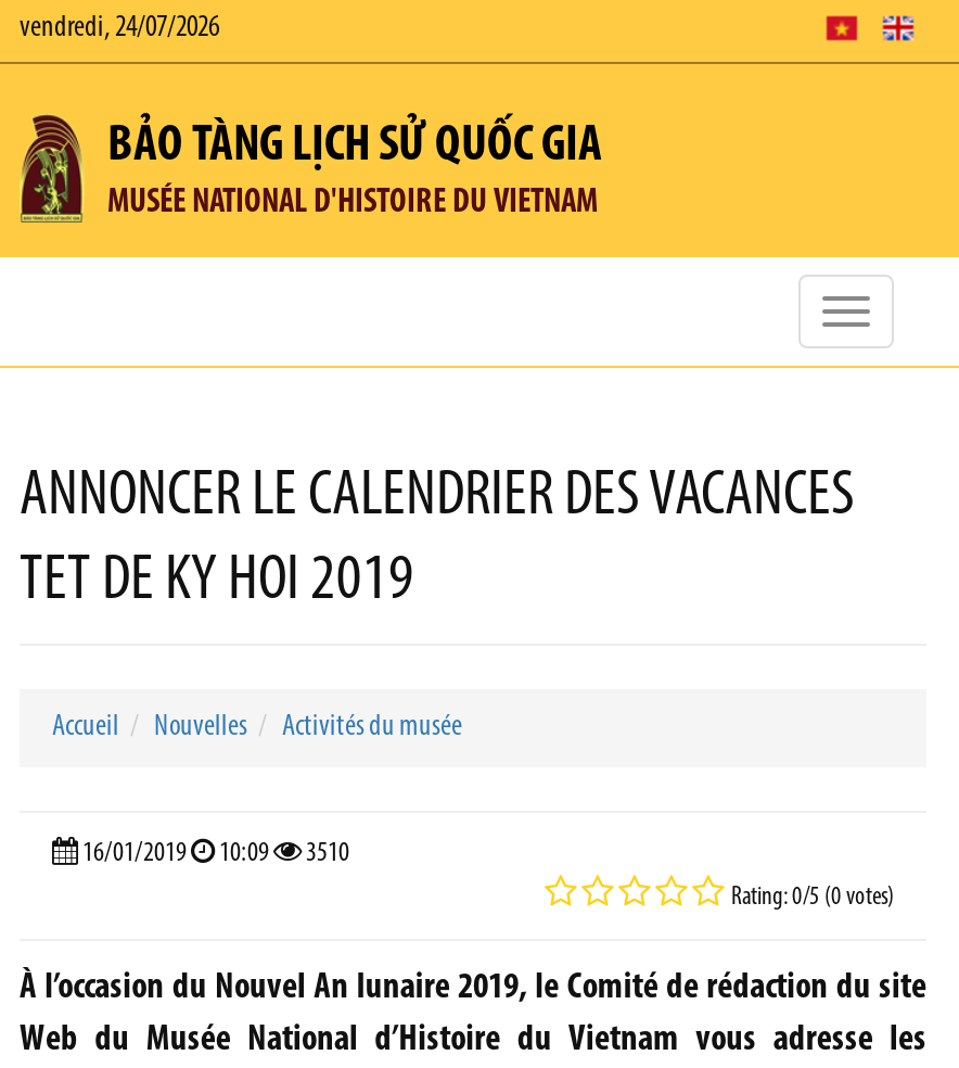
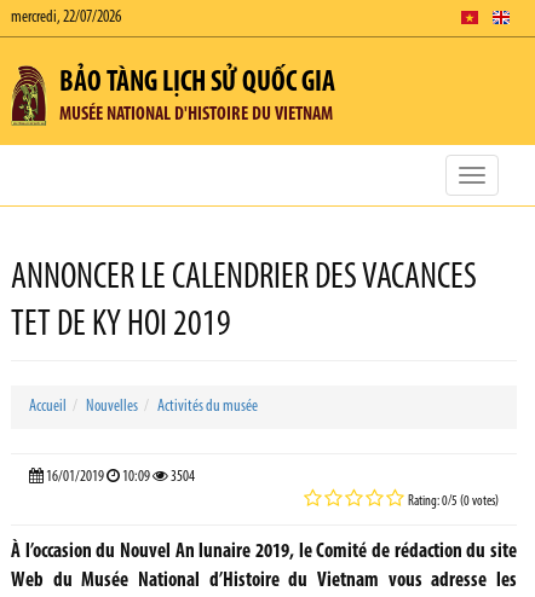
[20,12,219,44] vendredi, 24/07/2026 -> [11,8,121,27] mercredi, 22/07/2026
[78,839,349,867] 16/01/2019 10:09 3510 -> [44,469,195,485] 16/01/2019 10:09 3504

